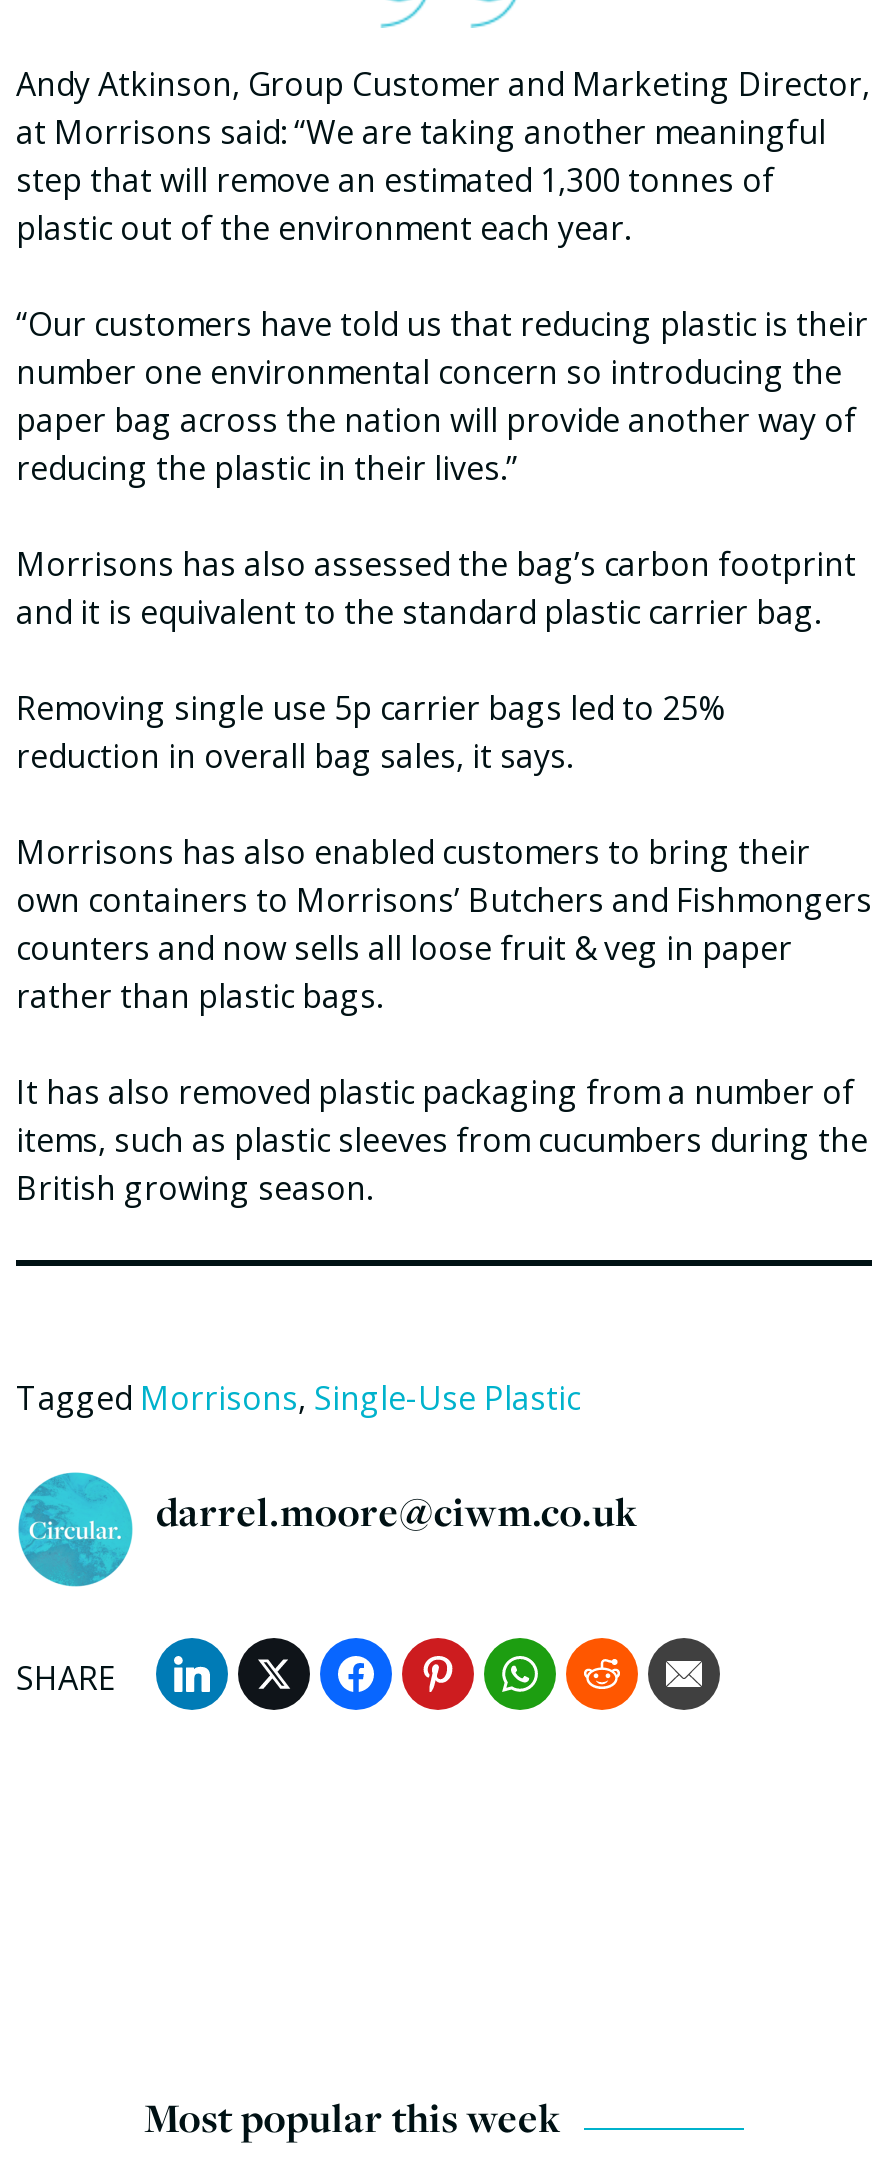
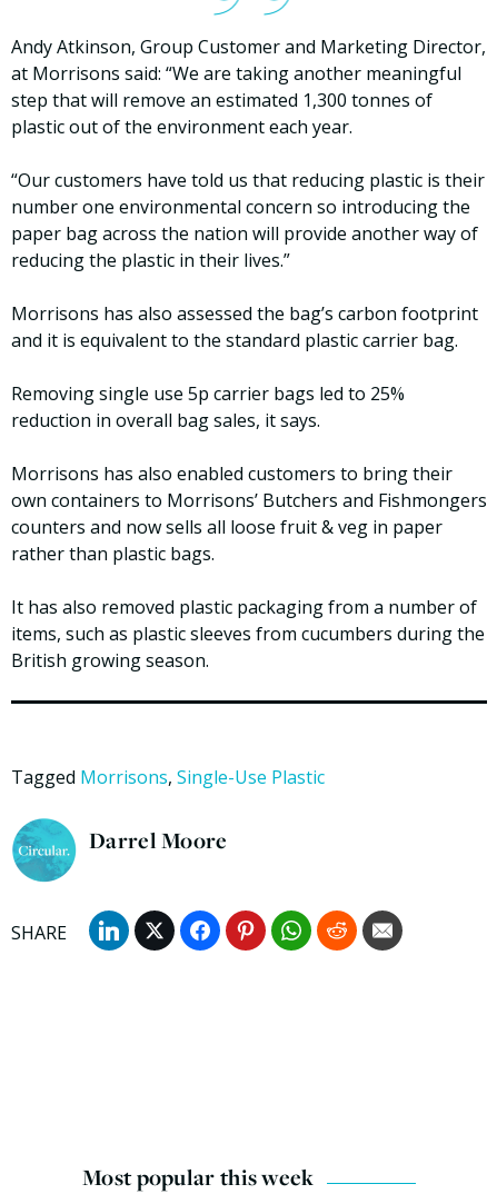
[156,1485,638,1539] darrel.moore@ciwm.co.uk -> [89,825,227,855] Darrel Moore

